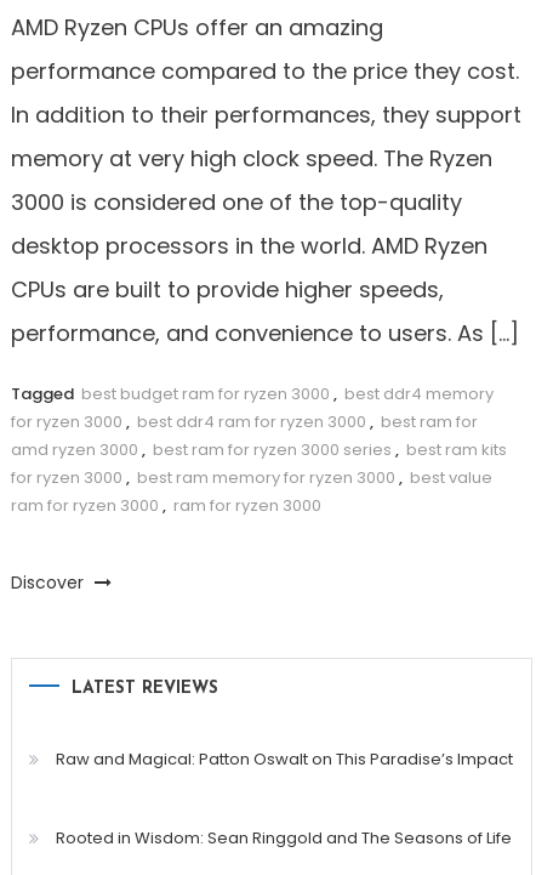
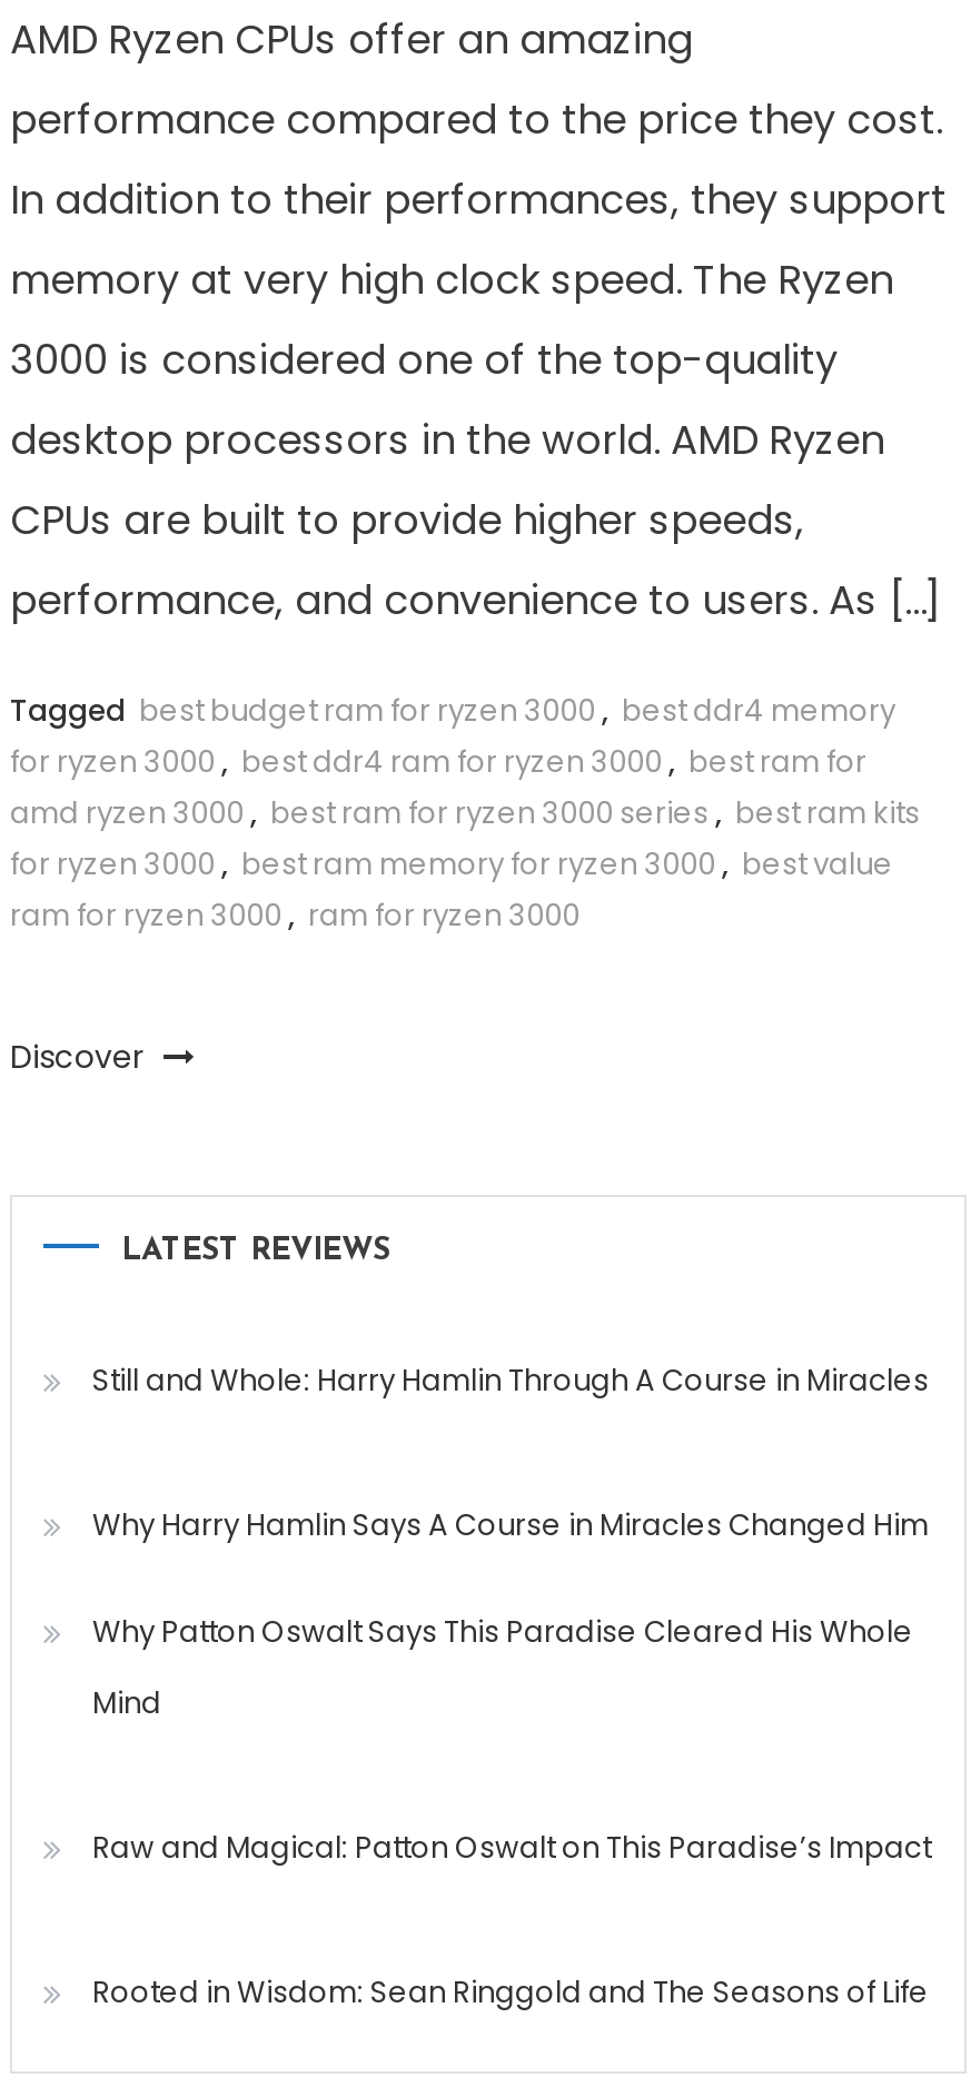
none -> [92,1360,929,1725] Still and Whole: Harry Hamlin Through A Course in Miracles | Why Harry Hamlin Says A Course in Miracles Changed Him | Why Patton Oswalt Says This Paradise Cleared His Whole | Mind

